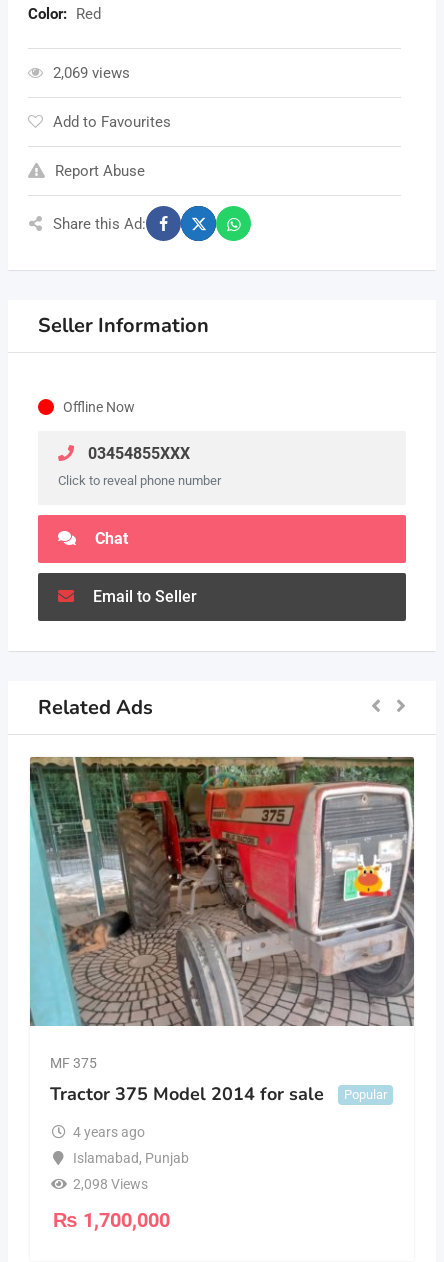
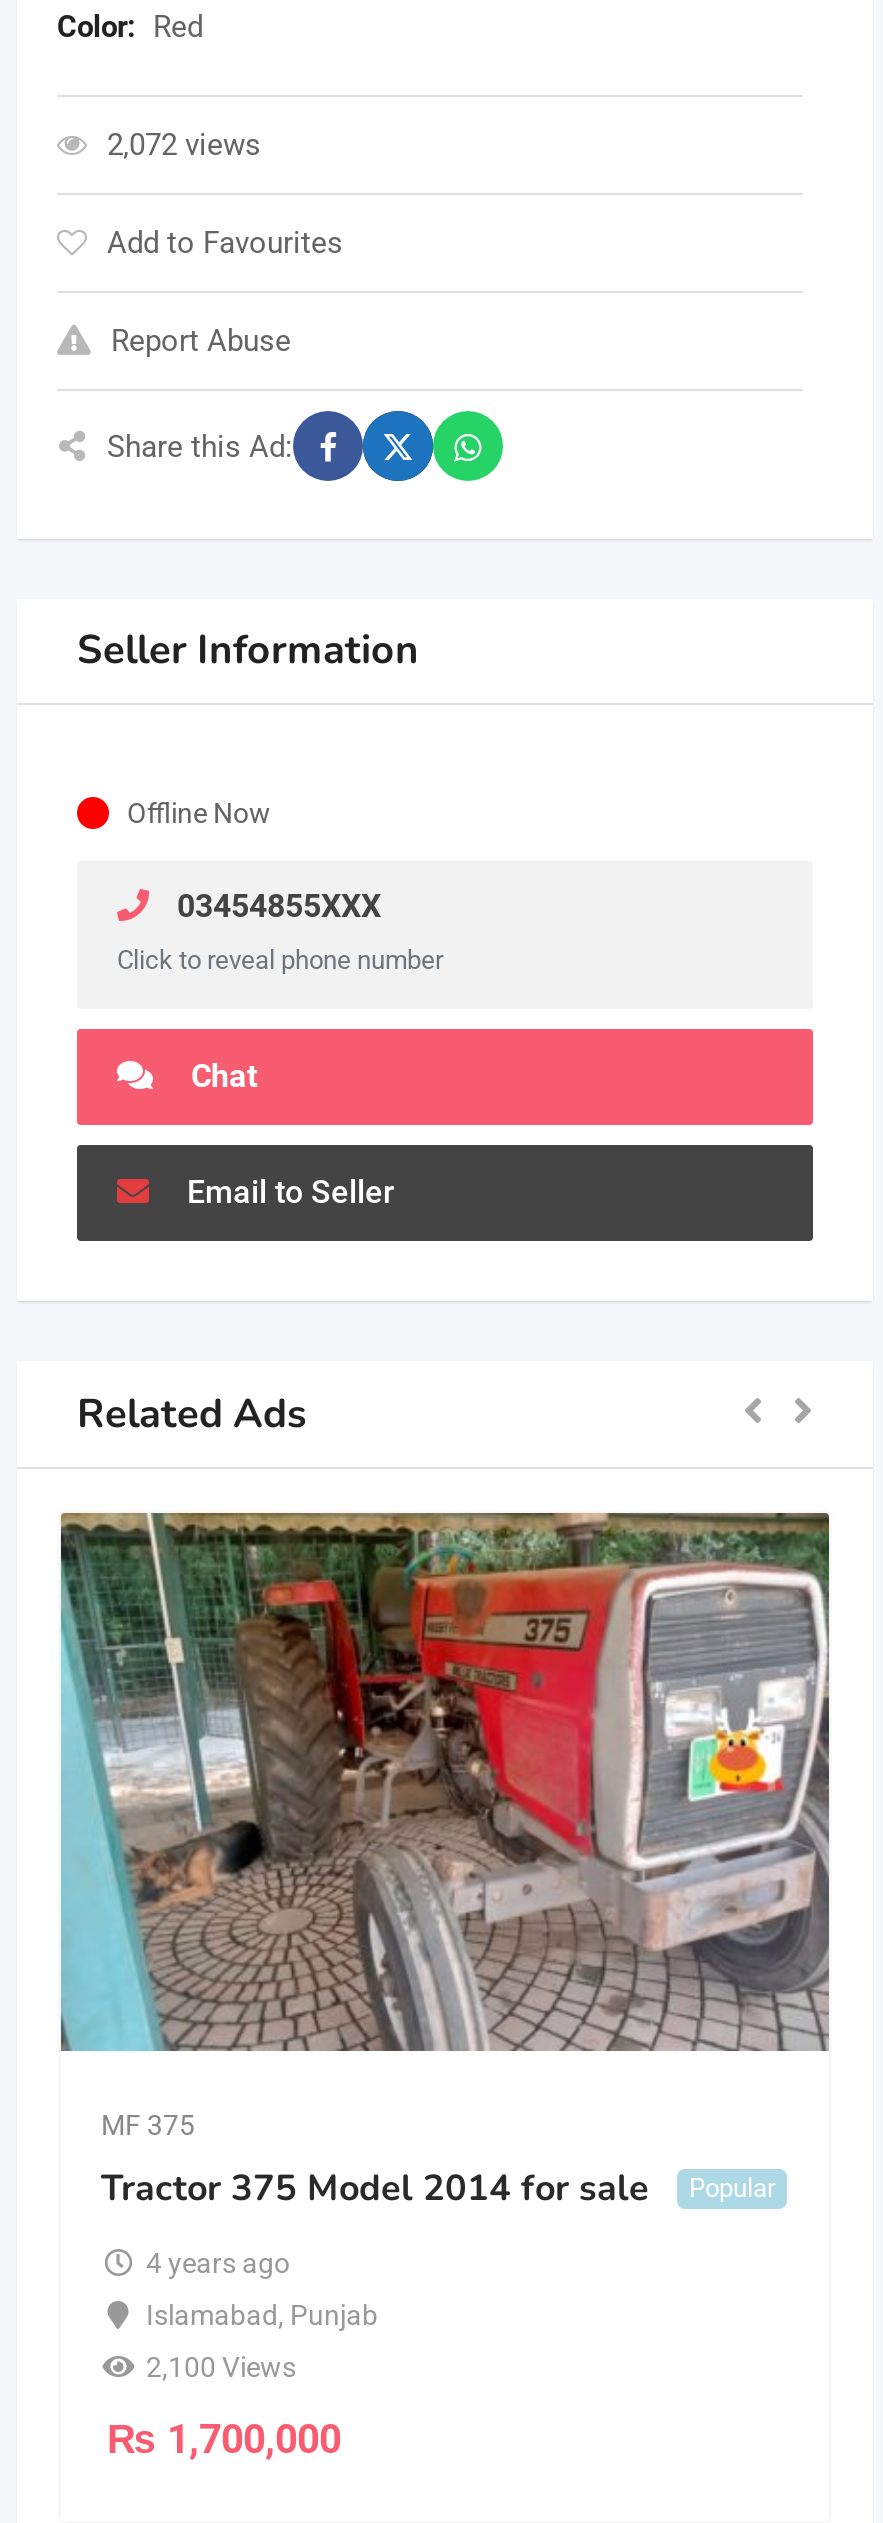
[53,64,130,82] 2,069 views -> [107,127,261,163] 2,072 views
[72,1176,147,1192] 2,098 Views -> [146,2351,296,2383] 2,100 Views

